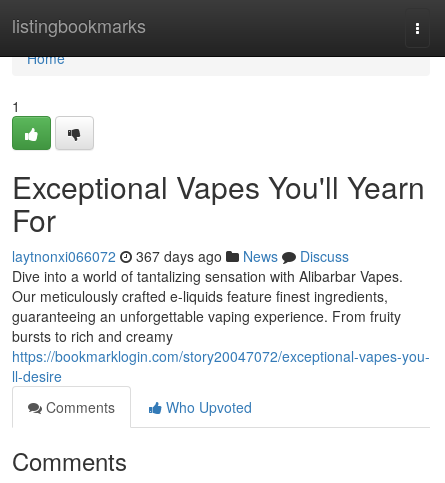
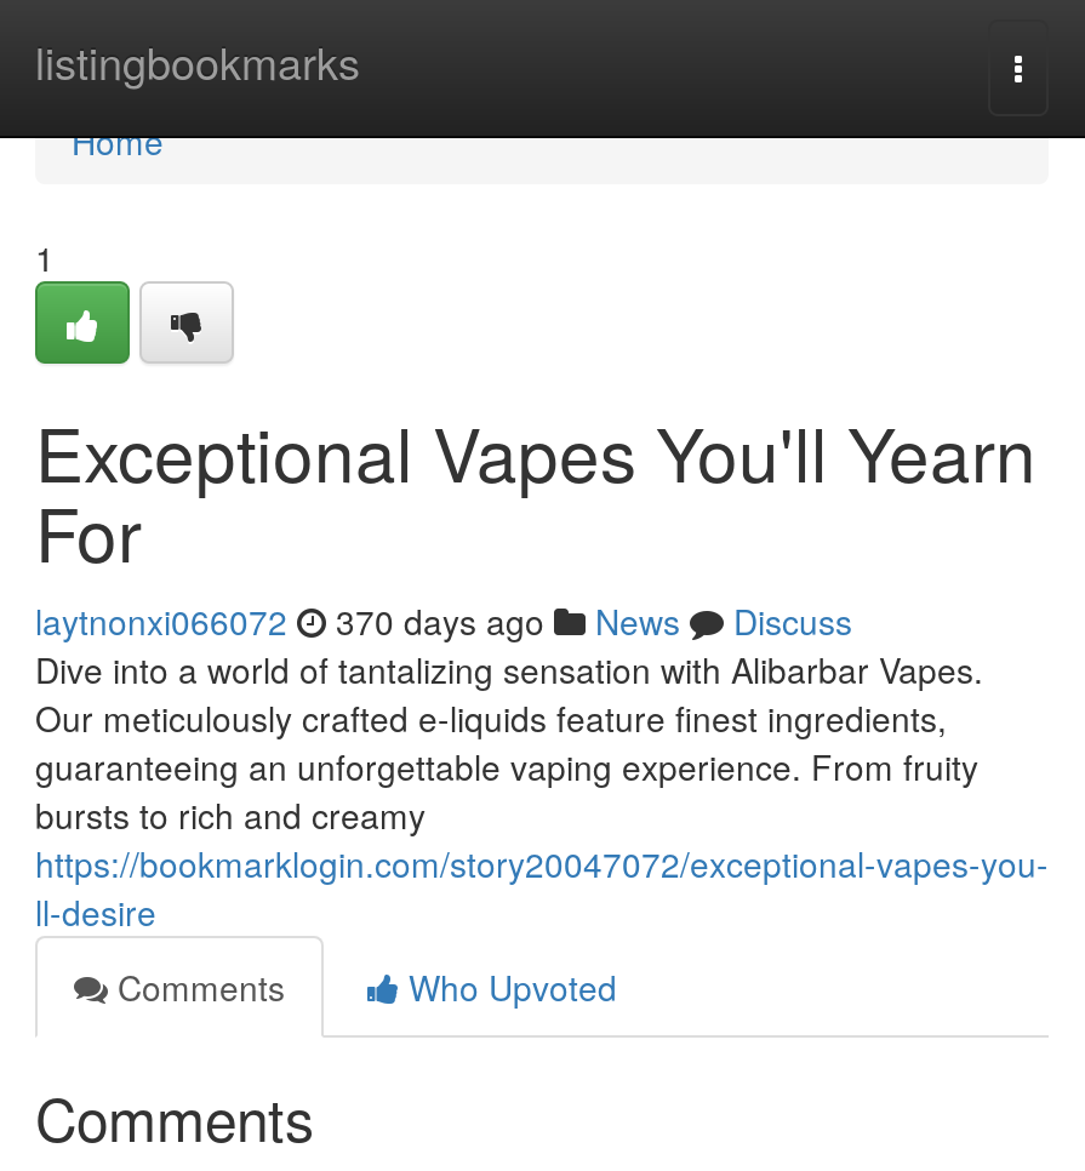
[12,246,349,266] laytnonxi066072 367 days ago News Discuss -> [35,596,852,645] laytnonxi066072 370 days ago News Discuss

